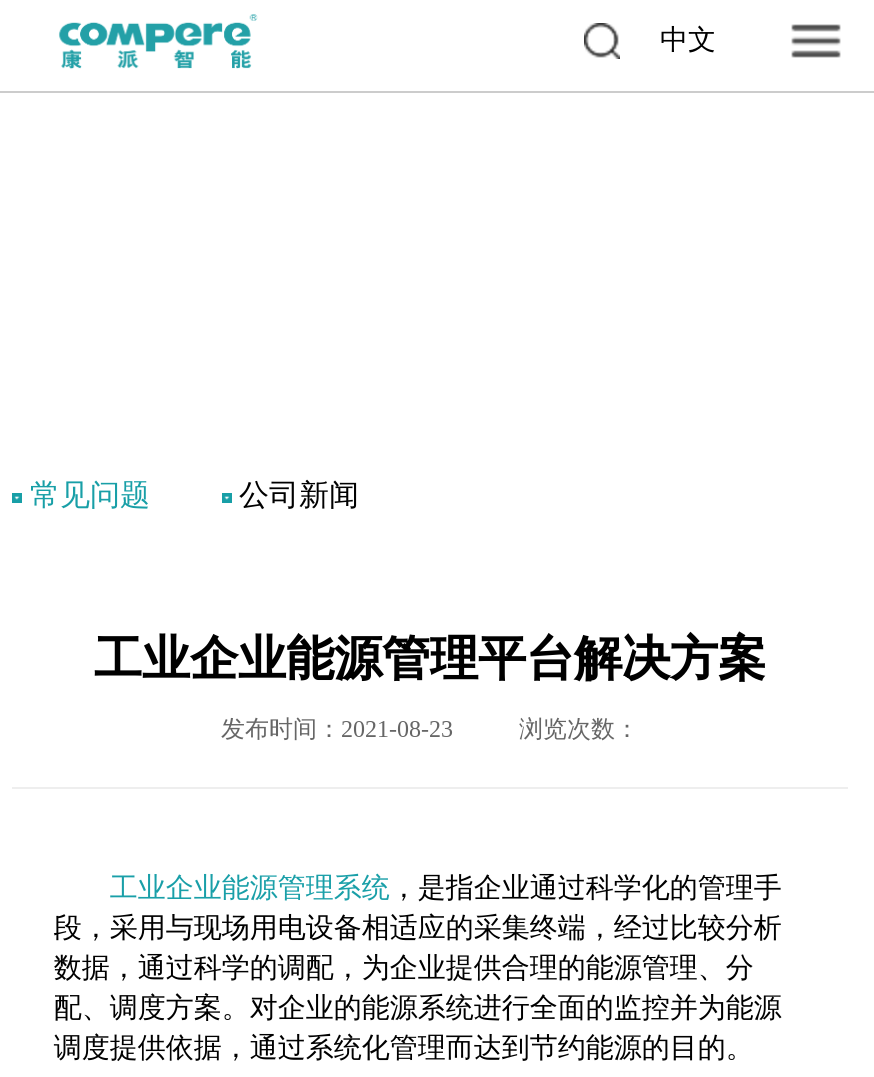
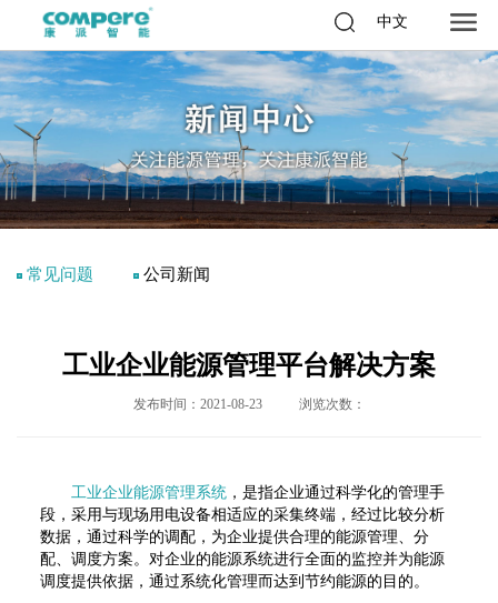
none -> [3,50,495,230] [image]

